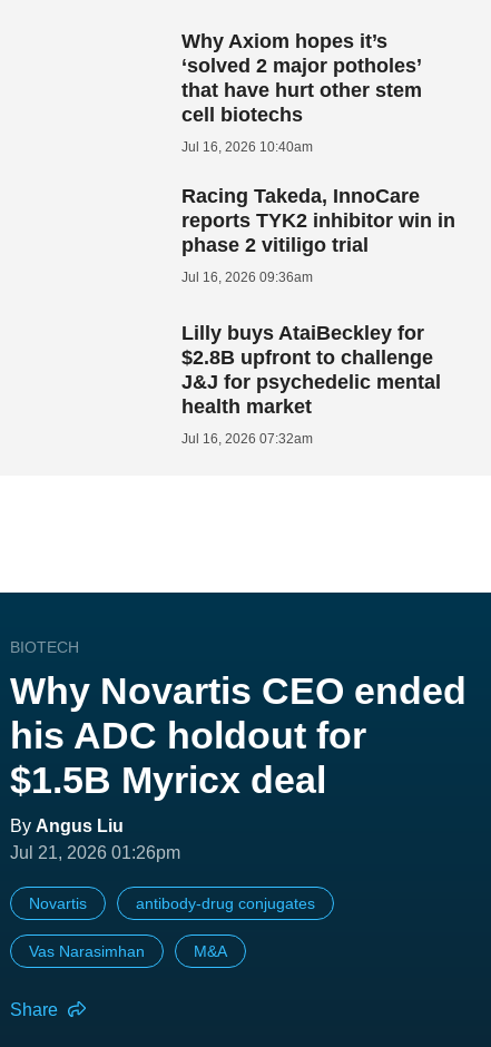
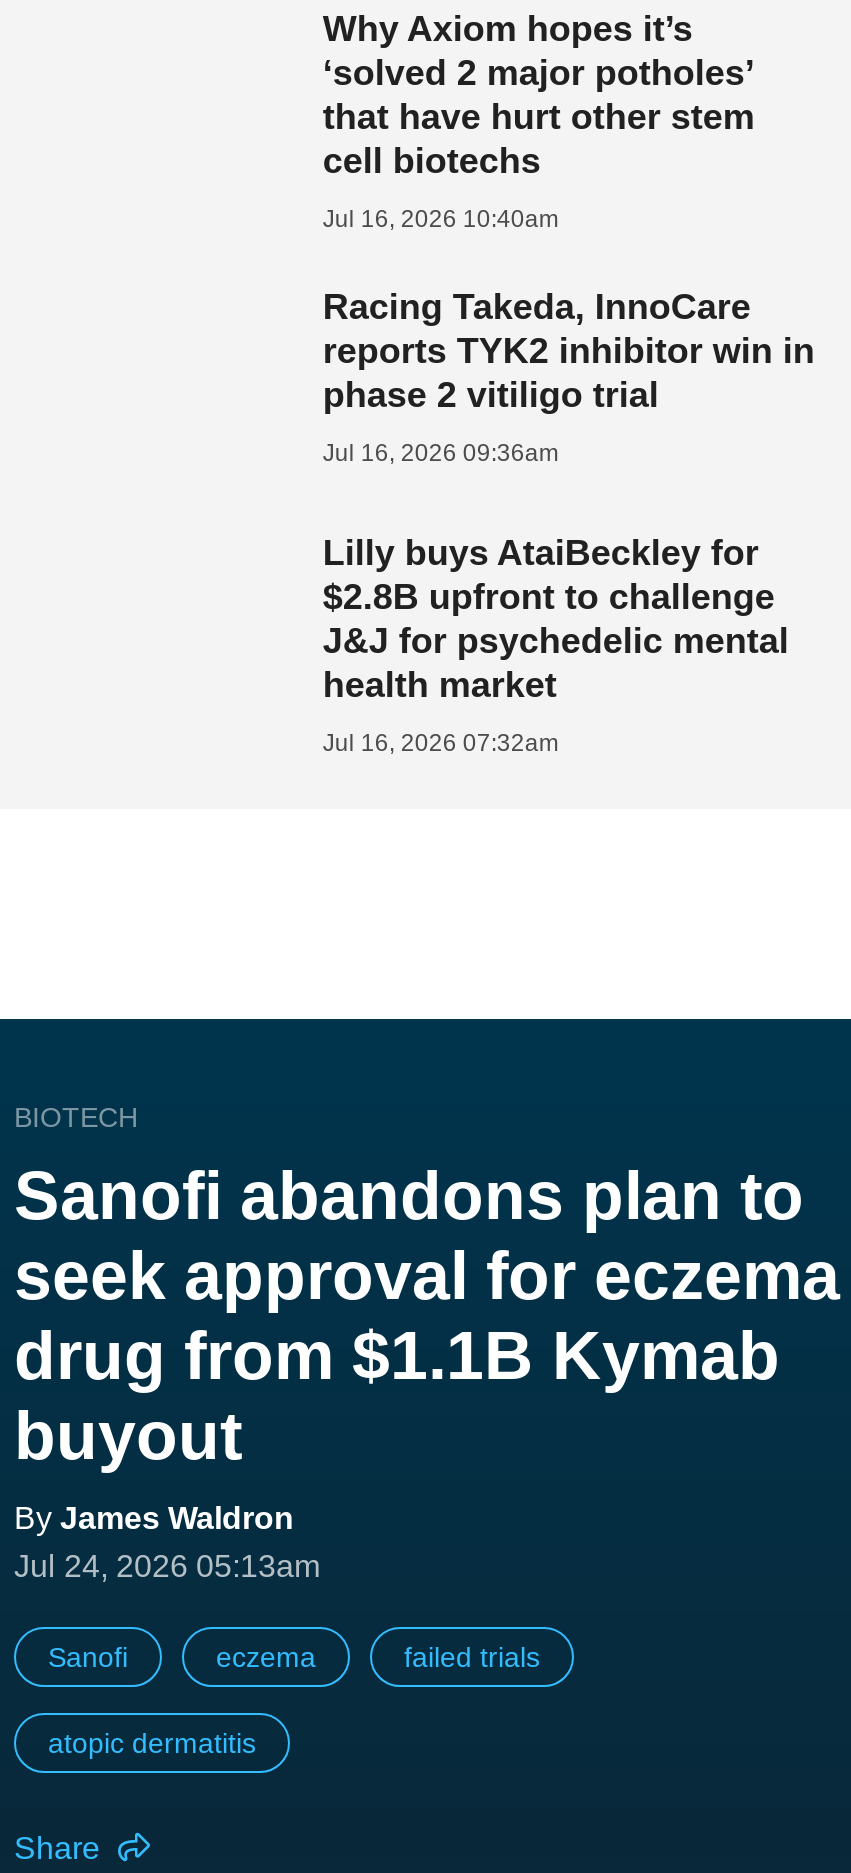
[10,669,467,862] Why Novartis CEO ended | his ADC holdout for | $1.5B Myricx deal | By Angus Liu | Jul 21, 2026 01:26pm -> [14,1156,840,1582] Sanofi abandons plan to | seek approval for eczema | drug from $1.1B Kymab | buyout | By James Waldron | Jul 24, 2026 05:13am
[29,894,315,912] Novartis | antibody-drug conjugates -> [48,1640,540,1672] Sanofi | eczema | failed trials
[29,942,227,960] Vas Narasimhan | M&A -> [48,1726,256,1758] atopic dermatitis

